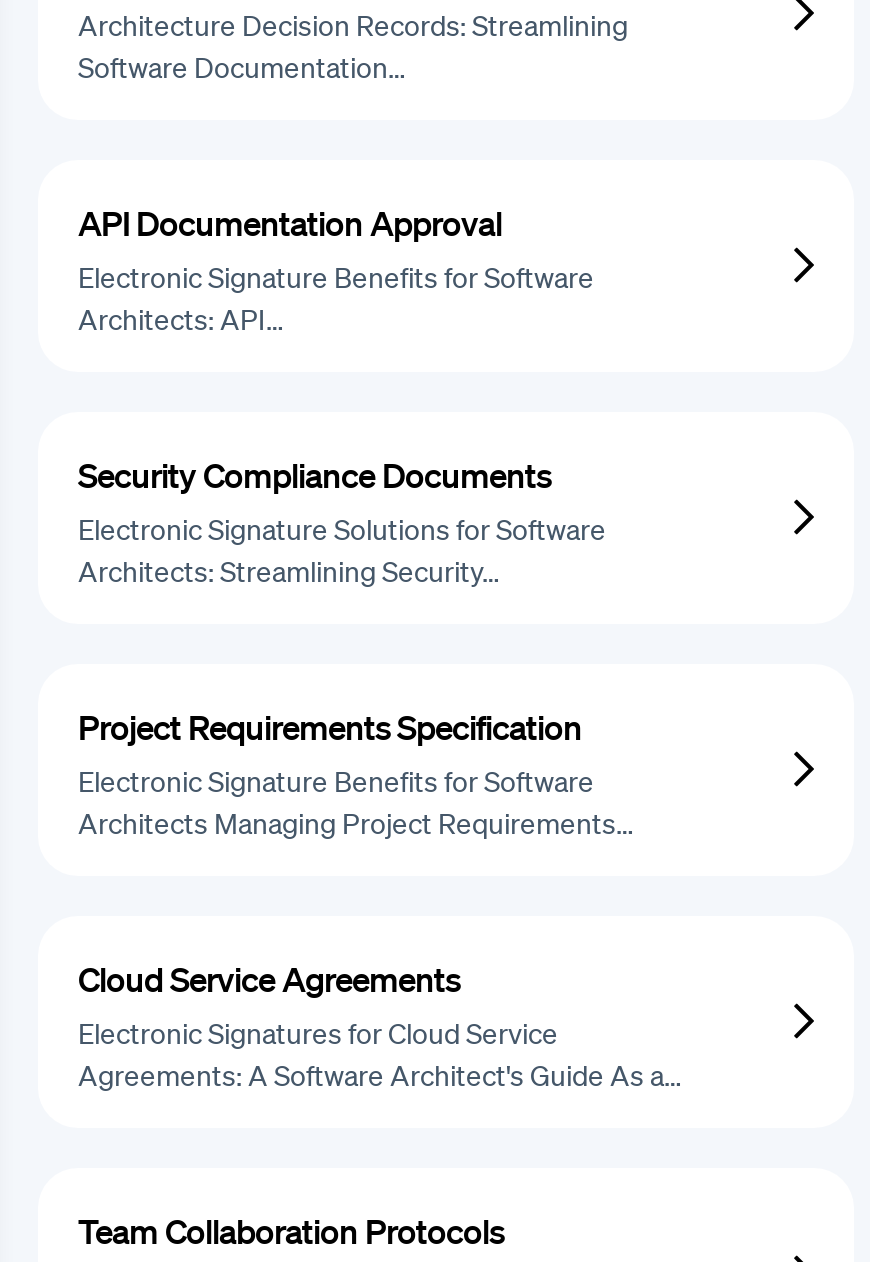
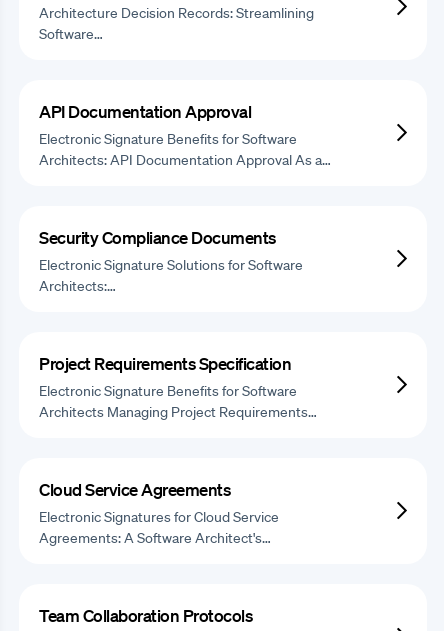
[78,50,406,86] Software Documentation… -> [39,25,103,43] Software…
[78,302,284,338] Architects: API… -> [39,151,331,169] Architects: API Documentation Approval As a…
[78,554,500,590] Architects: Streamlining Security… -> [39,277,116,295] Architects:…
[78,1058,682,1094] Agreements: A Software Architect's Guide As a… -> [39,529,271,547] Agreements: A Software Architect's…

